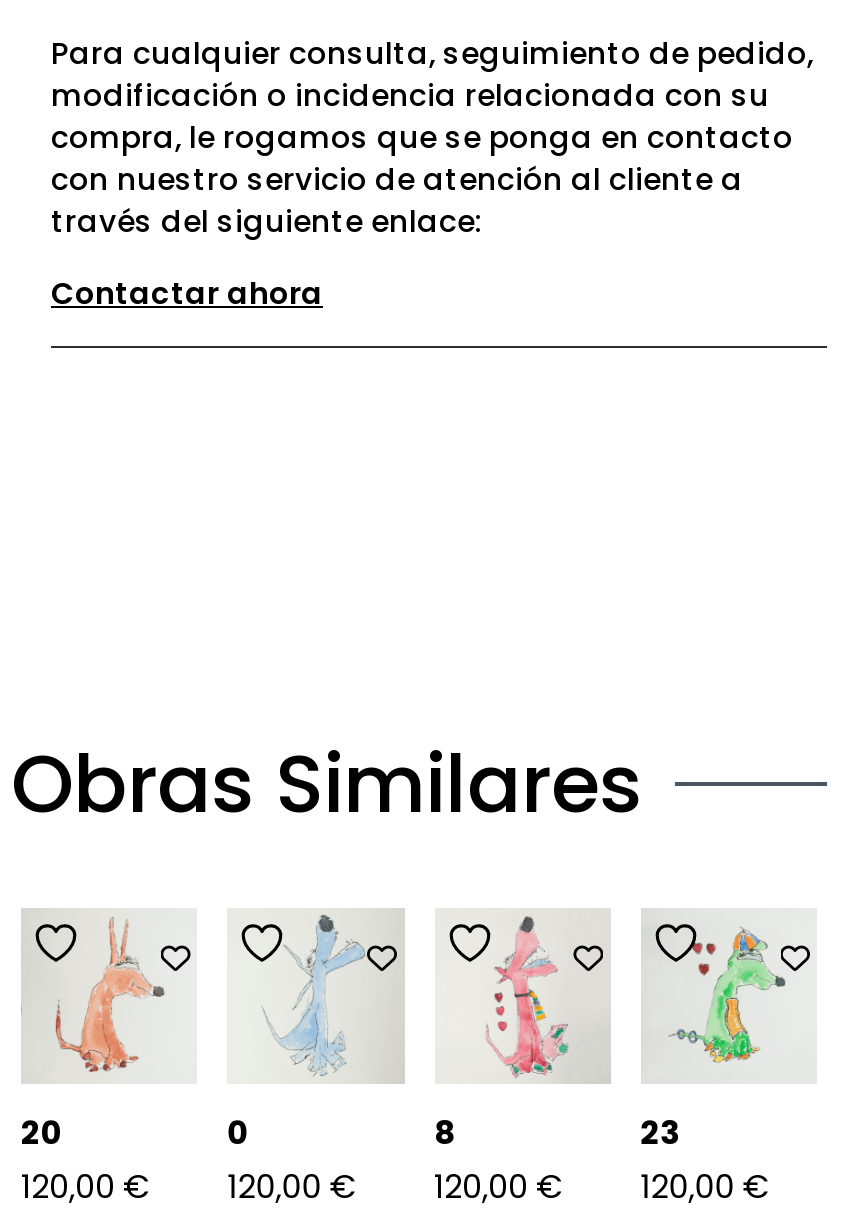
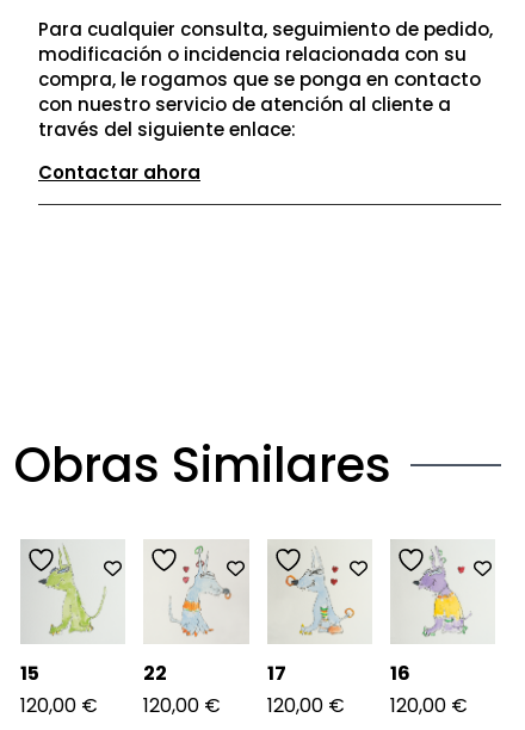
[21,920,165,1156] [image] | 20 -> [20,546,105,687] [image] | 15
[227,914,373,1156] [image] | 0 -> [143,544,231,687] [image] | 22
[434,916,579,1156] [image] | 8 -> [267,545,354,687] [image] | 17
[641,926,787,1156] [image] | 23 -> [390,546,476,687] [image] | 16

